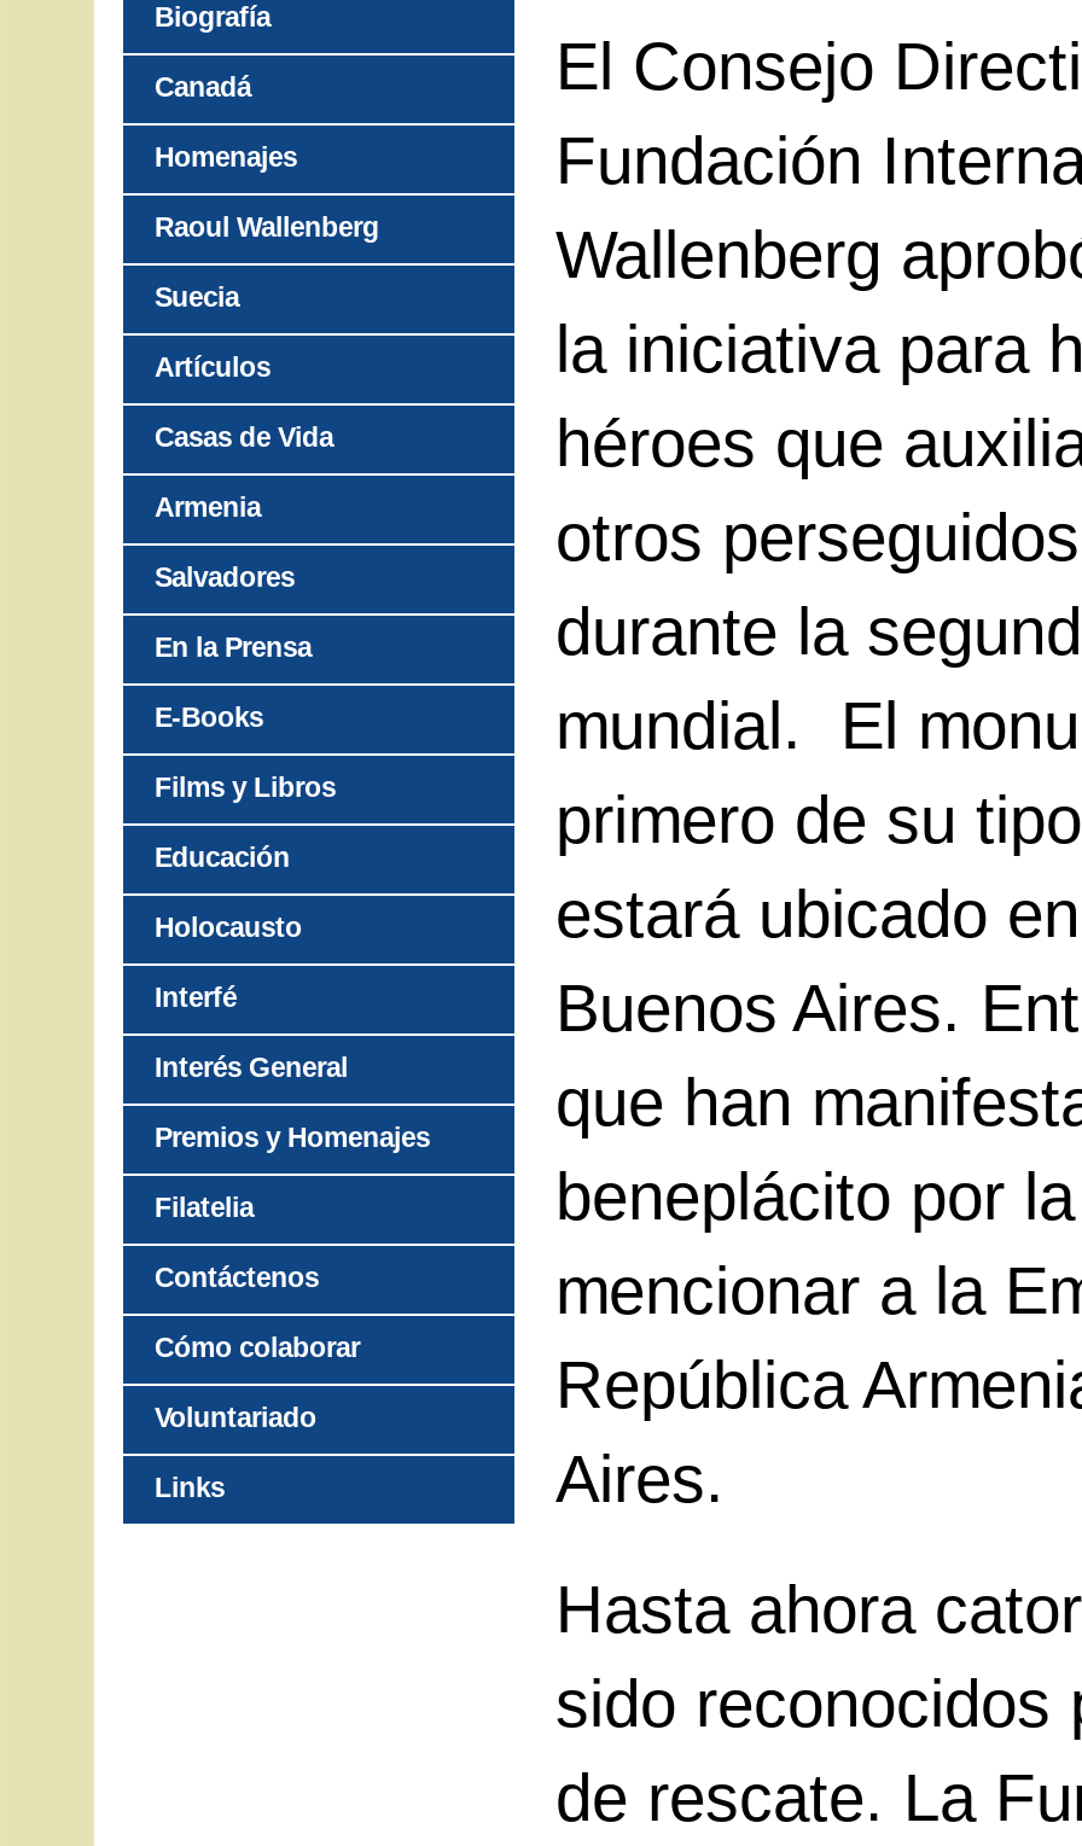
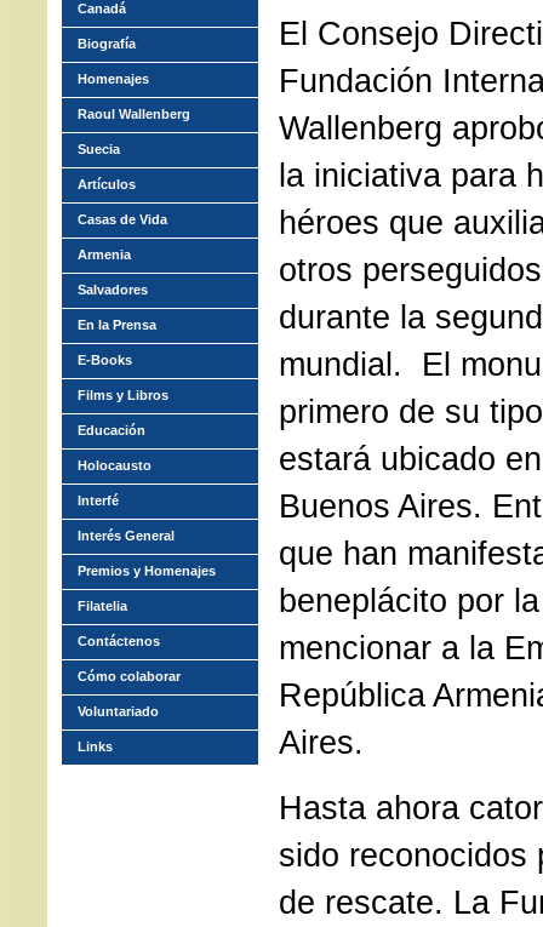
moved [155,2,270,31] -> [78,36,136,51]: Biografía
moved [155,72,251,101] -> [78,1,126,16]: Canadá

